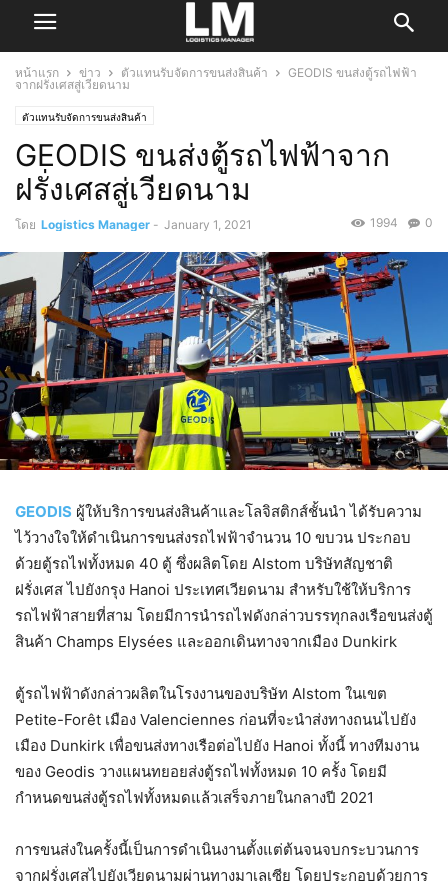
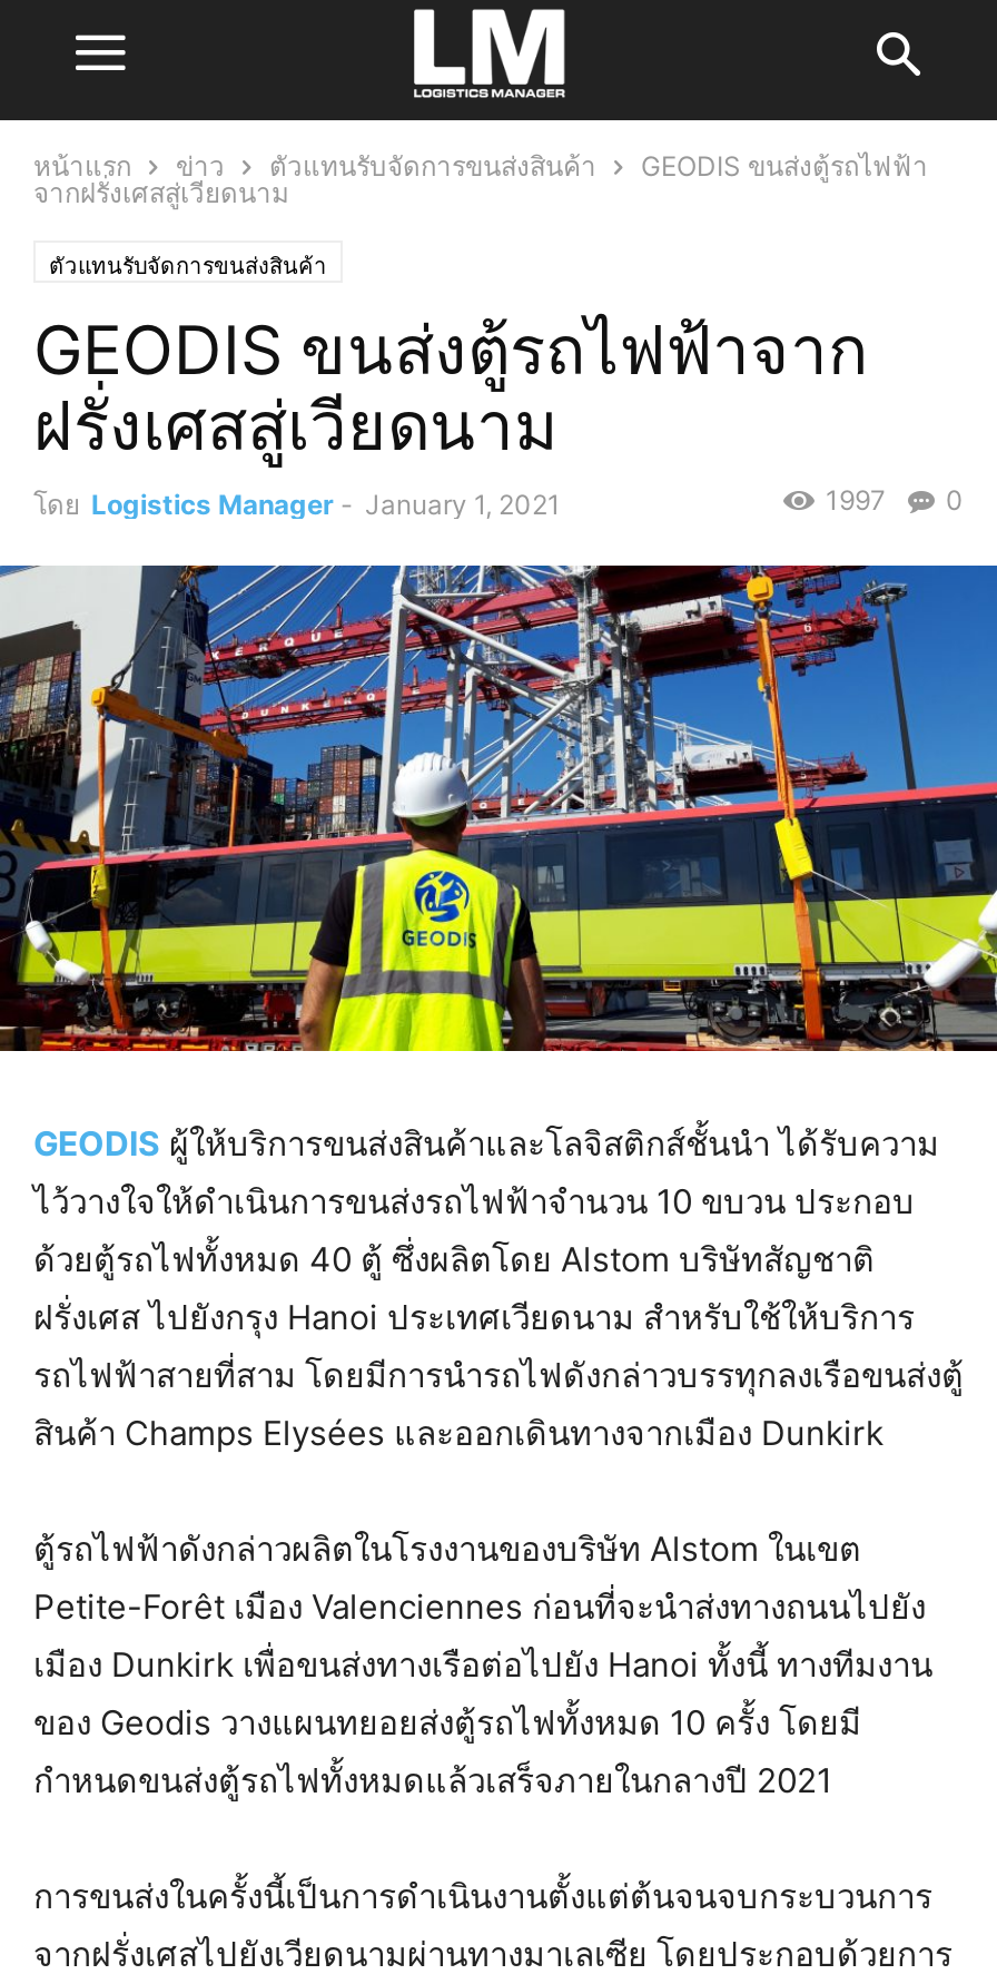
[370,215,433,230] 1994 0 -> [826,483,964,517] 1997 0

